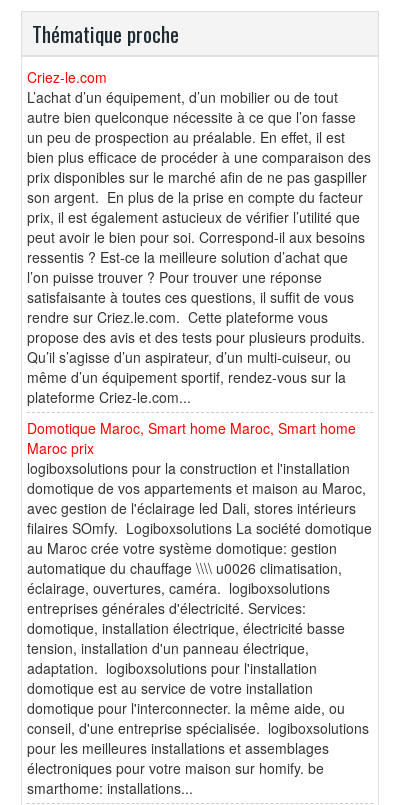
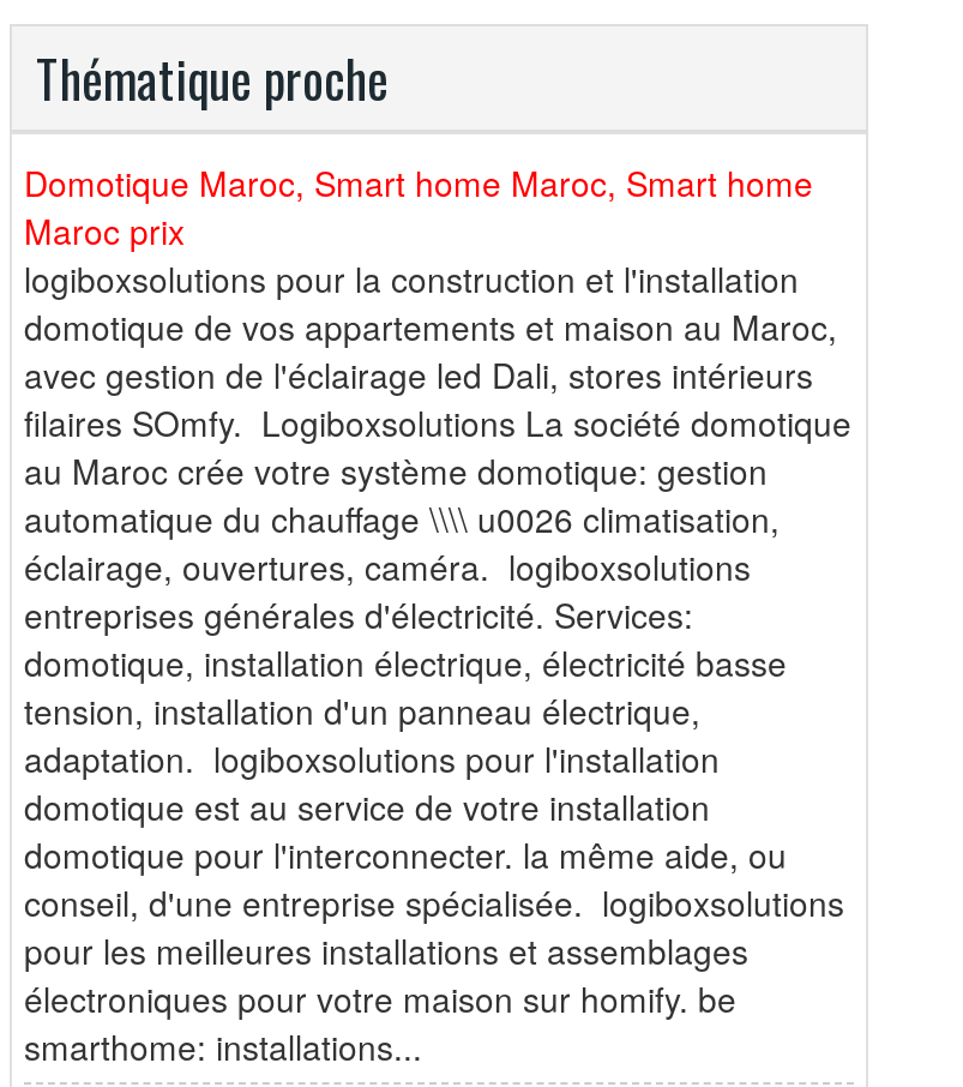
[27,67,371,407] Criez-le.com | L’achat d’un équipement, d’un mobilier ou de tout | autre bien quelconque nécessite à ce que l’on fasse | un peu de prospection au préalable. En effet, il est | bien plus efficace de procéder à une comparaison des | prix disponibles sur le marché afin de ne pas gaspiller | son argent. En plus de la prise en compte du facteur | prix, il est également astucieux de vérifier l’utilité que | peut avoir le bien pour soi. Correspond-il aux besoins | ressentis ? Est-ce la meilleure solution d’achat que | l’on puisse trouver ? Pour trouver une réponse | satisfaisante à toutes ces questions, il suffit de vous | rendre sur Criez.le.com. Cette plateforme vous | propose des avis et des tests pour plusieurs produits. | Qu’il s’agisse d’un aspirateur, d’un multi-cuiseur, ou | même d’un équipement sportif, rendez-vous sur la | plateforme Criez-le.com... -> none

